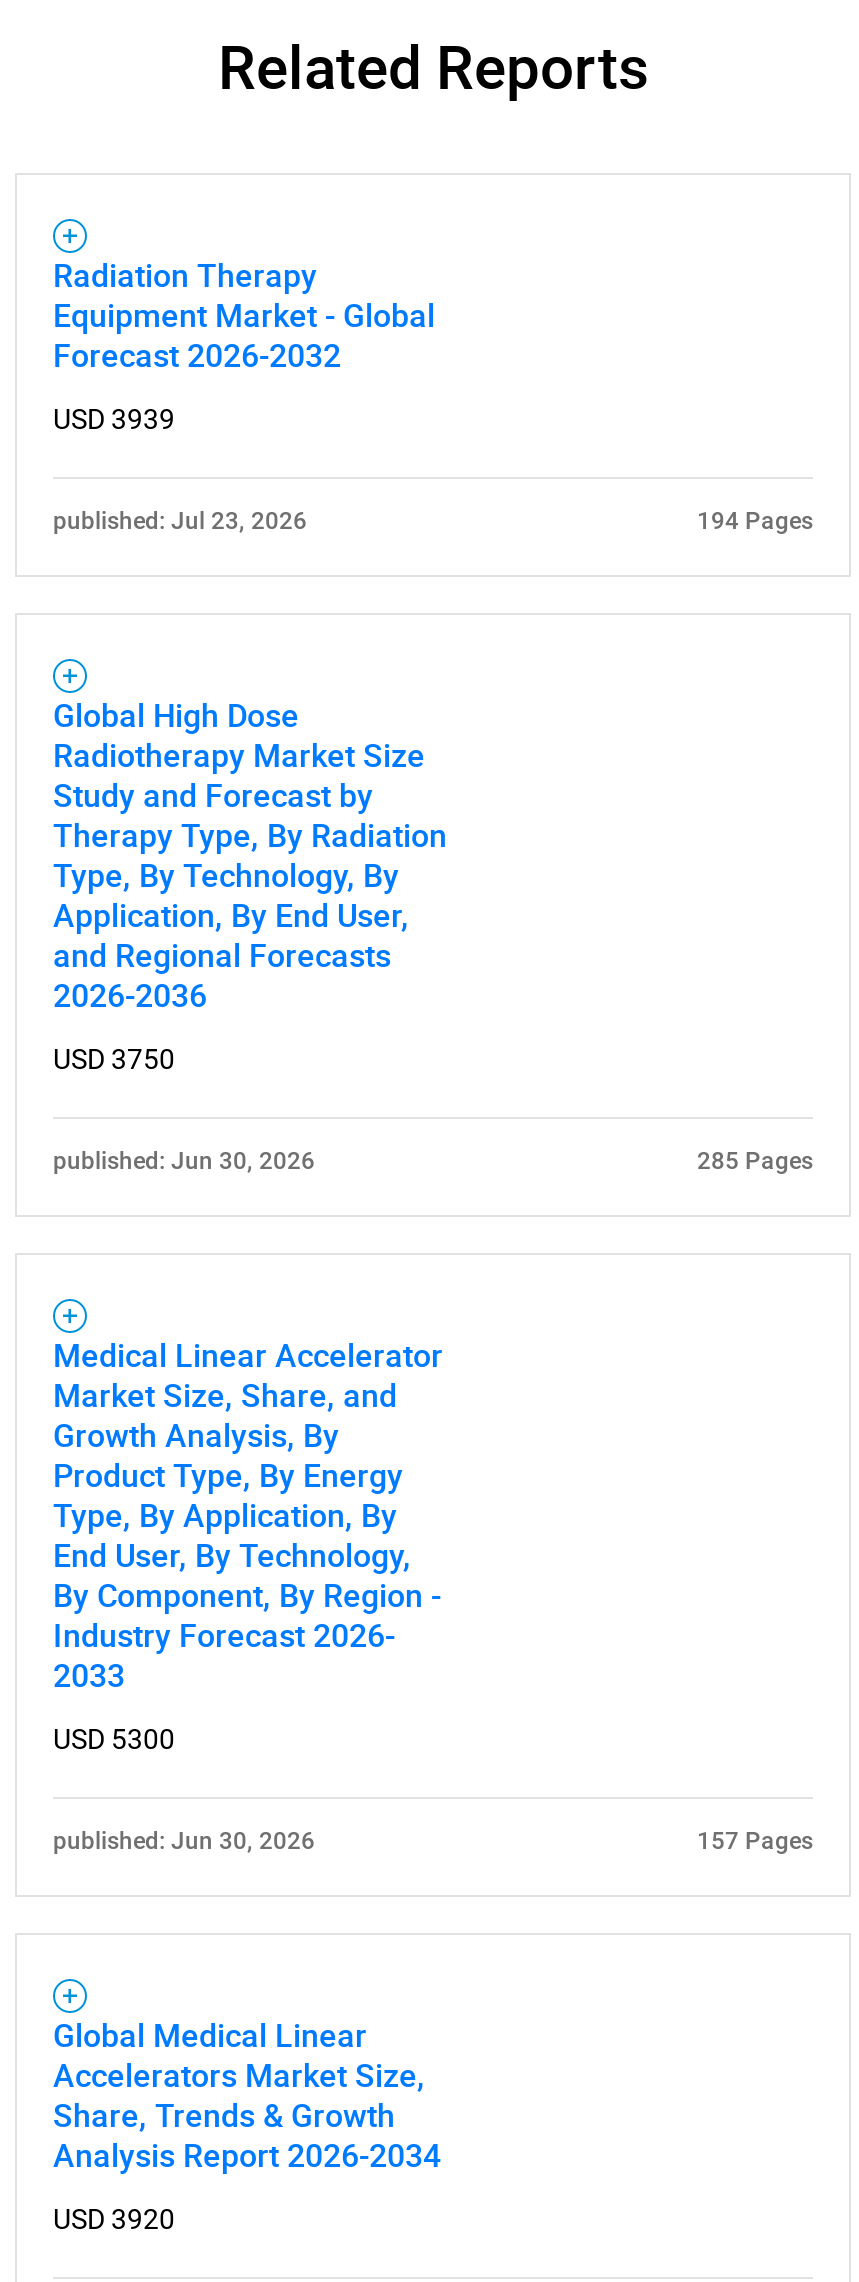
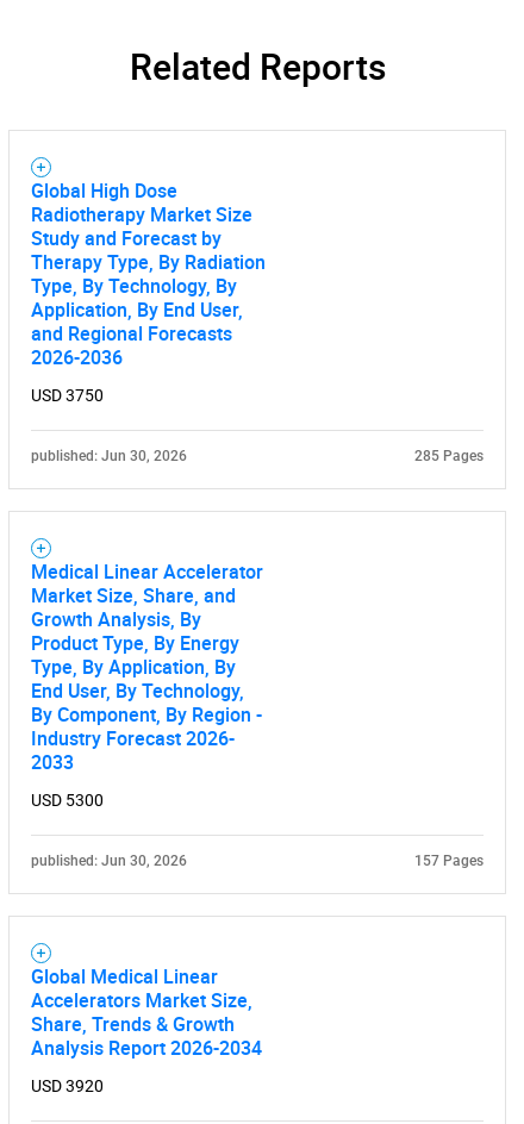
[53,253,813,535] Radiation Therapy | Equipment Market - Global | Forecast 2026-2032 | USD 3939 | published: Jul 23, 2026 | 194 Pages -> none

